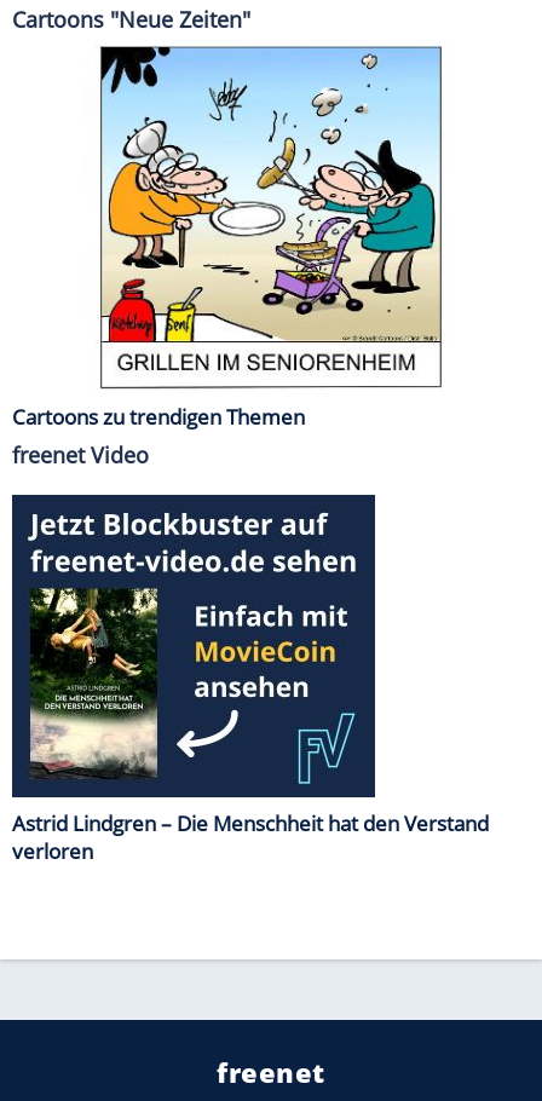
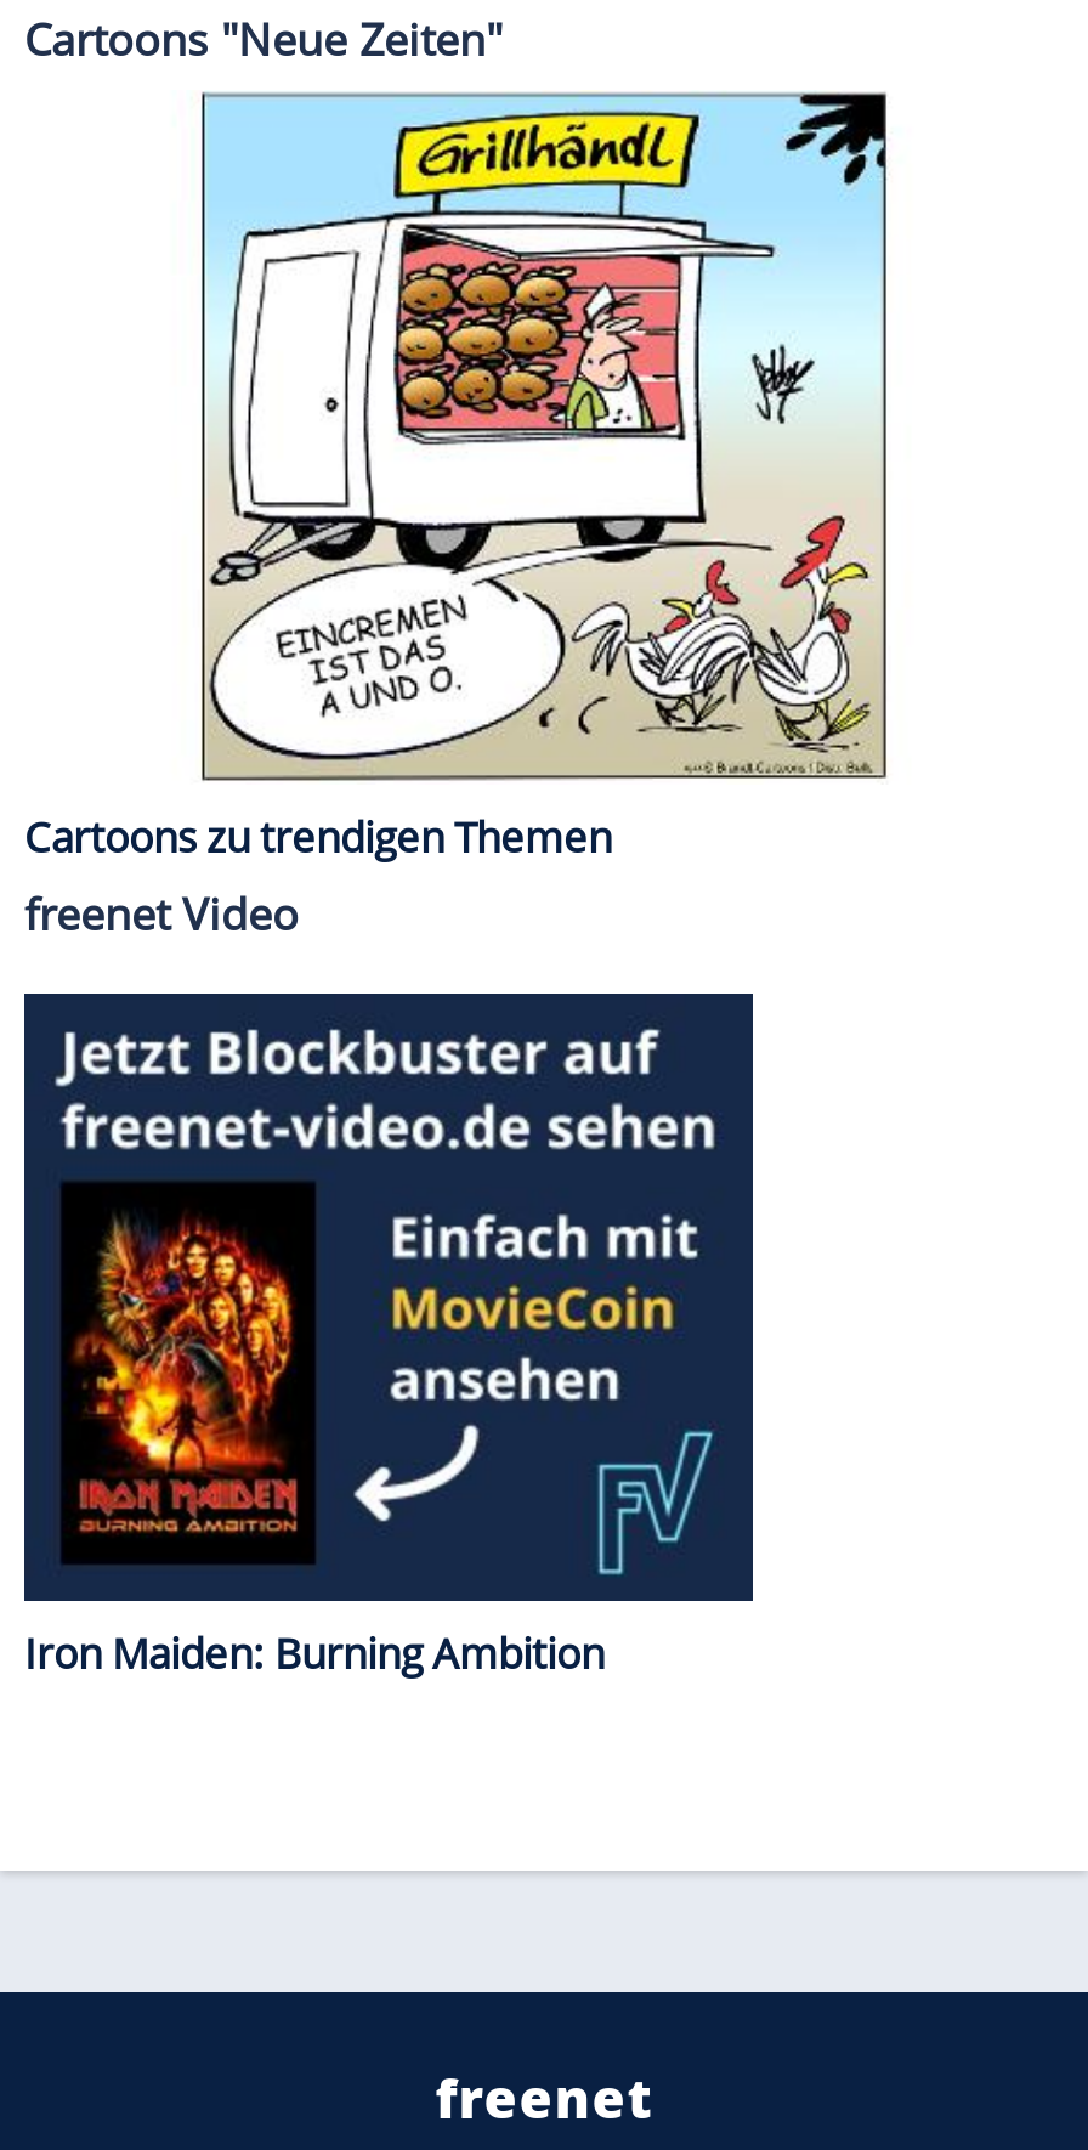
[100,46,442,387] [image] -> [202,92,886,777] [image]
[12,587,489,865] [image] | Astrid Lindgren – Die Menschheit hat den Verstand | verloren -> [24,1181,605,1680] [image] | Iron Maiden: Burning Ambition

